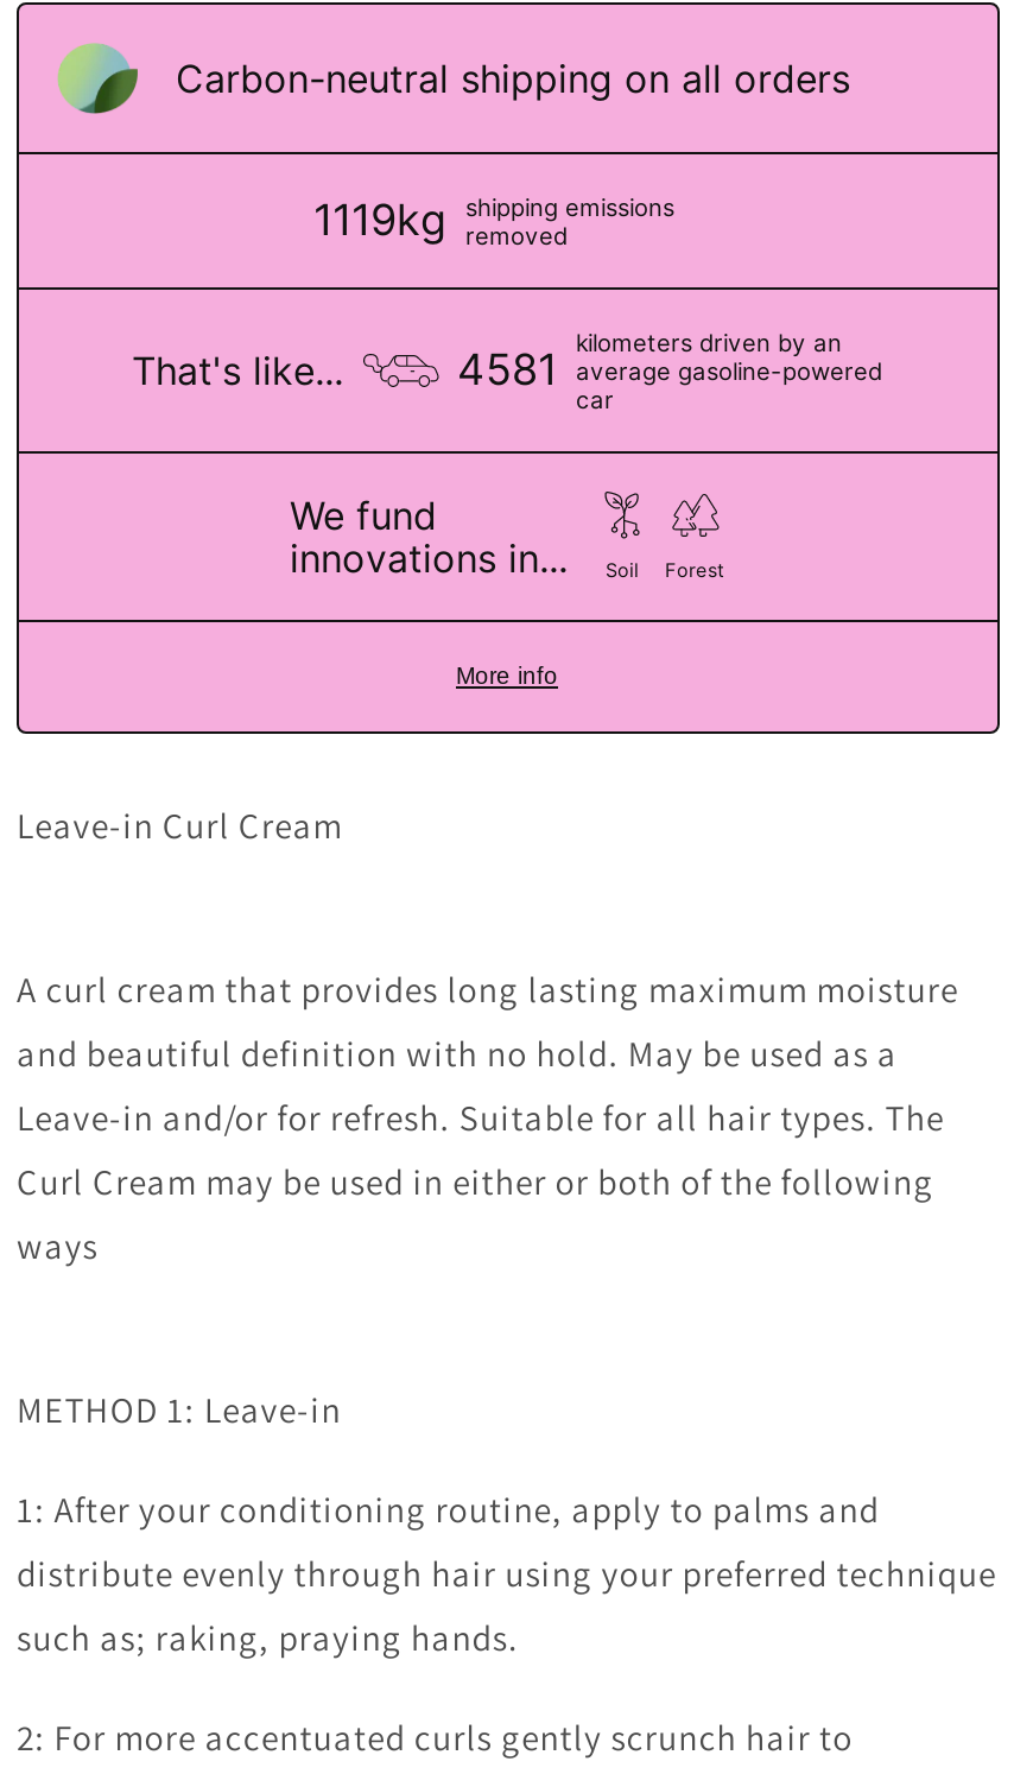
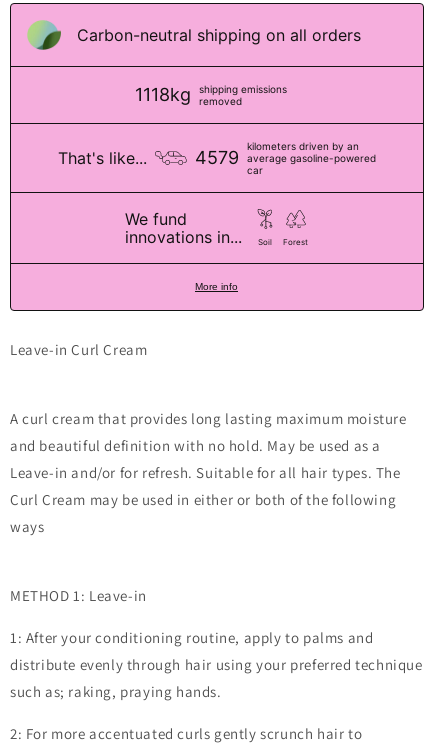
[313,192,674,249] 1119kg shipping emissions removed -> [135,83,287,107] 1118kg shipping emissions removed
[457,344,882,394] 4581 average gasoline-powered -> [194,147,375,168] 4579 average gasoline-powered

